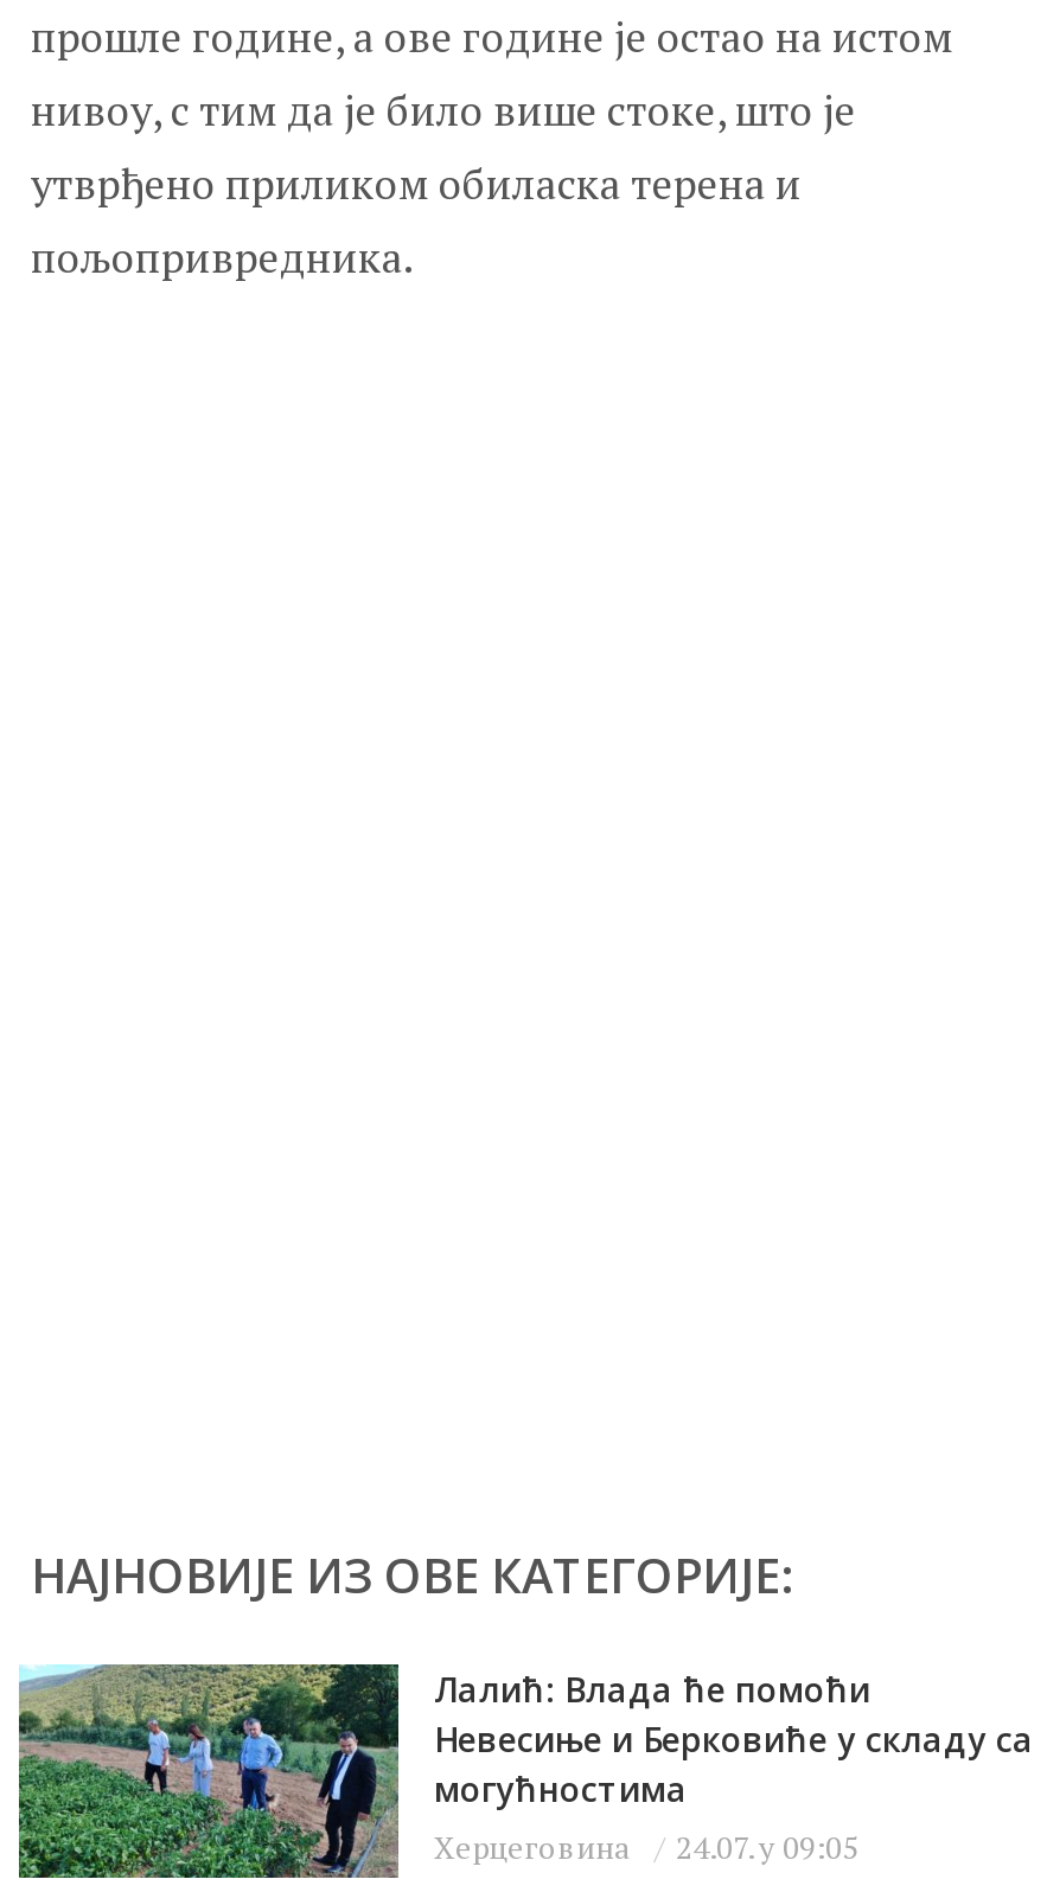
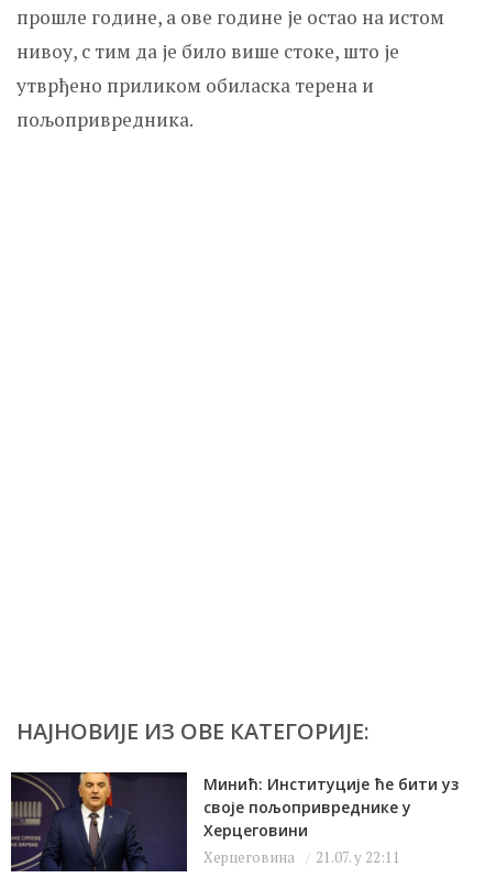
[17,1662,1034,1880] [image] | Лалић: Влада ће помоћи | Невесиње и Берковиће у складу са | могућностима -> [10,771,459,872] [image] | Минић: Институције ће бити уз | своје пољопривреднике у | Херцеговини
[434,1826,858,1869] Херцеговина 24.07. у 09:05 -> [203,847,400,867] Херцеговина 21.07. у 22:11

